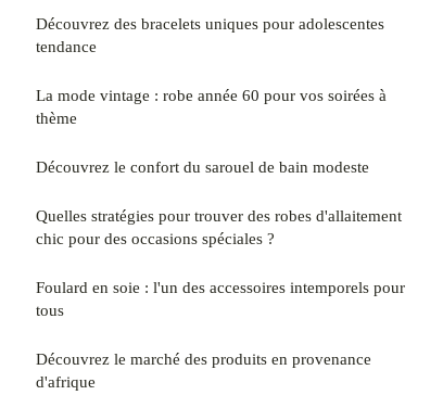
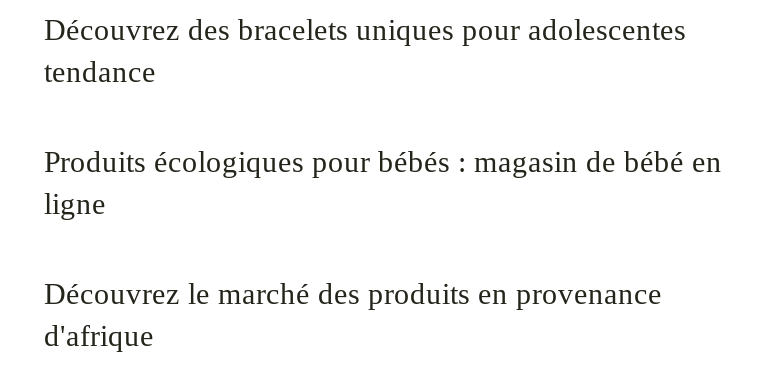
[36,86,405,319] La mode vintage : robe année 60 pour vos soirées à | thème | Découvrez le confort du sarouel de bain modeste | Quelles stratégies pour trouver des robes d'allaitement | chic pour des occasions spéciales ? | Foulard en soie : l'un des accessoires intemporels pour | tous -> [44,144,722,220] Produits écologiques pour bébés : magasin de bébé en | ligne

